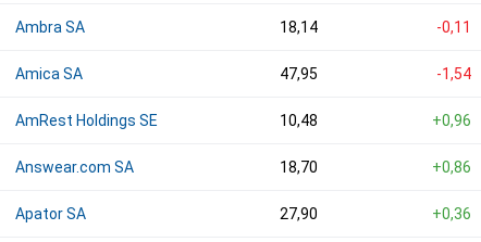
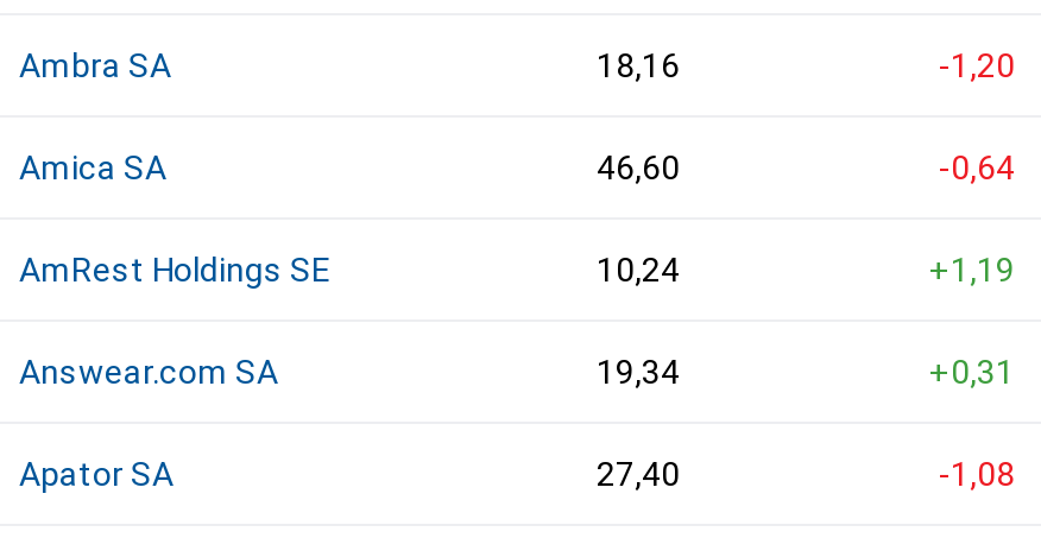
[280,18,318,36] 18,14 -> [597,46,680,84] 18,16
[436,18,471,36] -0,11 -> [939,46,1015,84] -1,20
[280,65,318,82] 47,95 -> [597,148,680,186] 46,60
[436,65,471,82] -1,54 -> [939,148,1015,186] -0,64
[280,112,318,129] 10,48 -> [597,251,680,289] 10,24
[432,112,471,129] +0,96 -> [929,251,1015,289] +1,19
[280,158,318,176] 18,70 -> [597,353,680,391] 19,34
[432,158,471,176] +0,86 -> [929,353,1015,391] +0,31
[280,205,318,222] 27,90 -> [597,455,680,493] 27,40
[432,205,471,222] +0,36 -> [939,455,1015,493] -1,08

